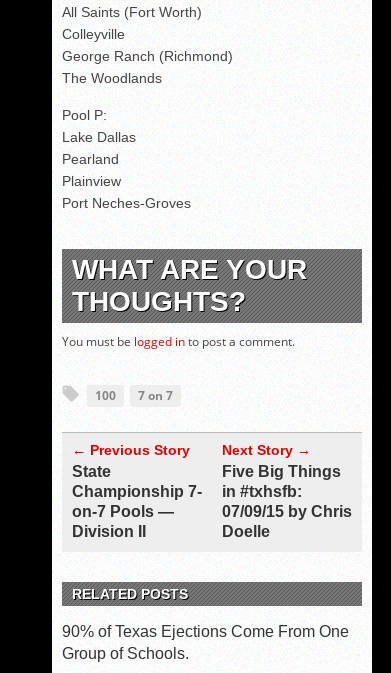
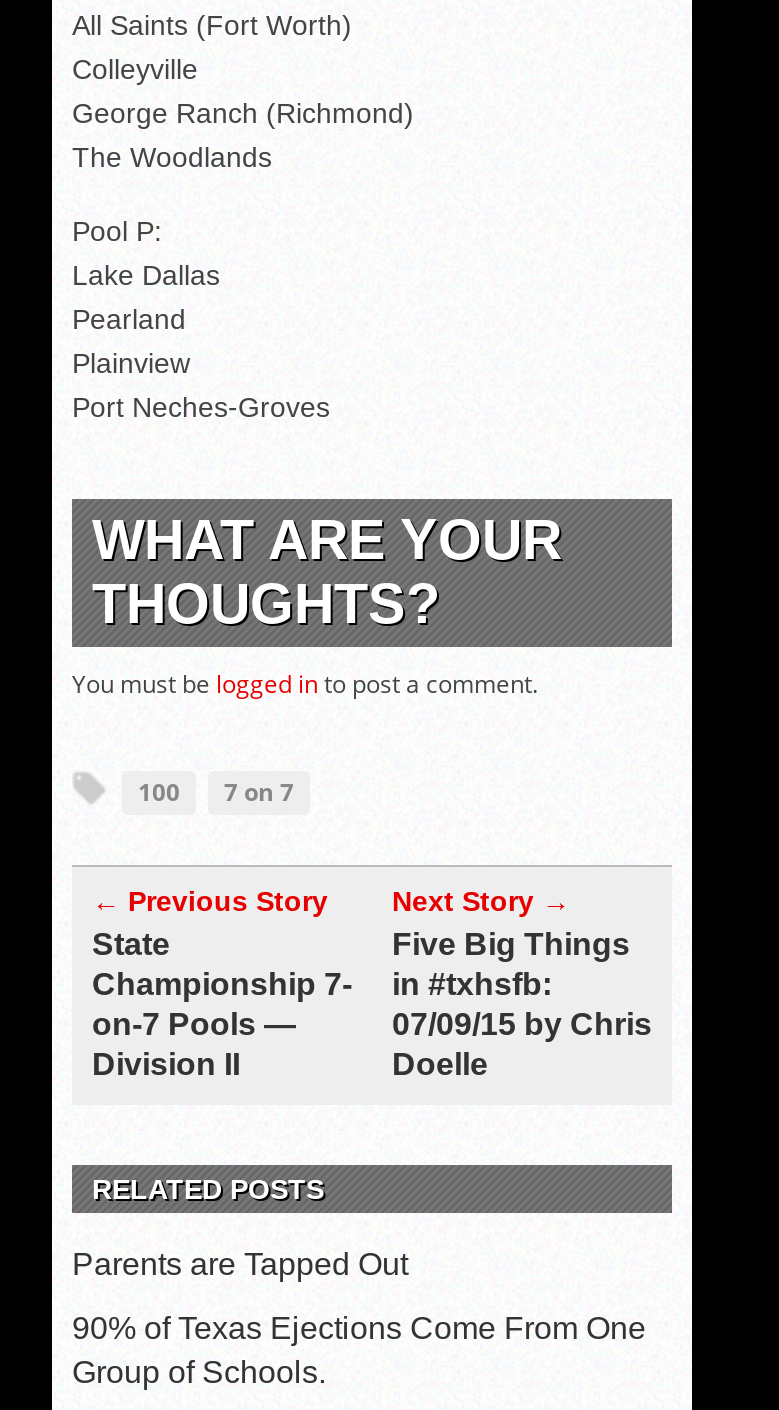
none -> [72,1247,408,1281] Parents are Tapped Out

